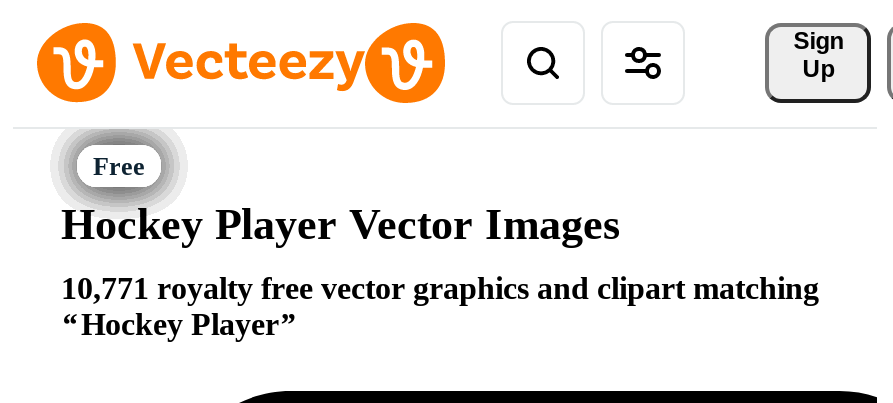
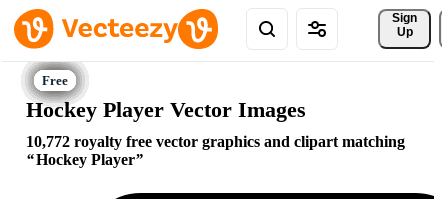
[61,272,819,306] 10,771 royalty free vector graphics and clipart matching -> [26,133,405,150] 10,772 royalty free vector graphics and clipart matching

